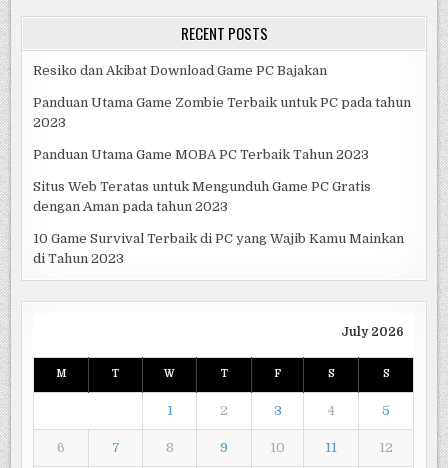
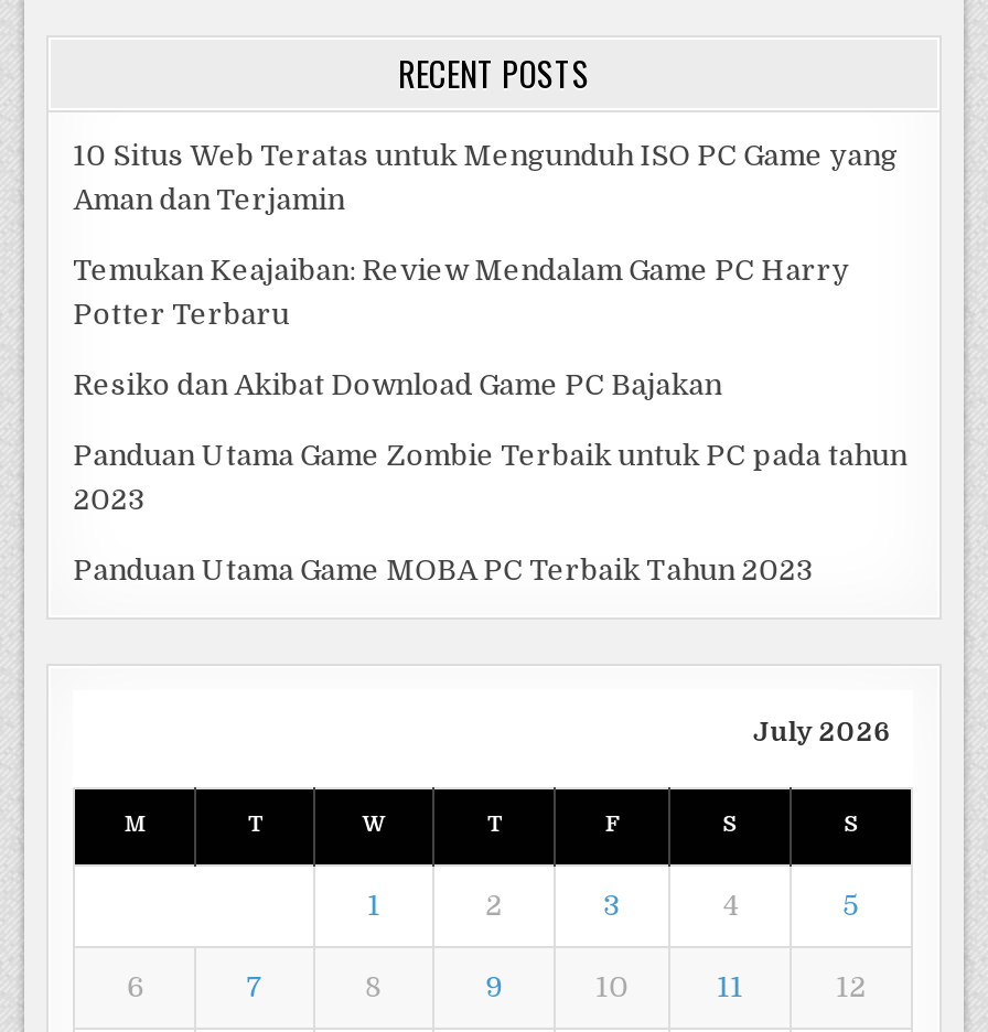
none -> [73,138,898,330] 10 Situs Web Teratas untuk Mengunduh ISO PC Game yang | Aman dan Terjamin | Temukan Keajaiban: Review Mendalam Game PC Harry | Potter Terbaru
moved [33,63,411,162] -> [73,368,907,586]: Resiko dan Akibat Download Game PC Bajakan | Panduan Utama Game Zombie Terbaik untuk PC pada tahun | 2023 | Panduan Utama Game MOBA PC Terbaik Tahun 2023
[33,179,404,266] Situs Web Teratas untuk Mengunduh Game PC Gratis | dengan Aman pada tahun 2023 | 10 Game Survival Terbaik di PC yang Wajib Kamu Mainkan | di Tahun 2023 -> none

